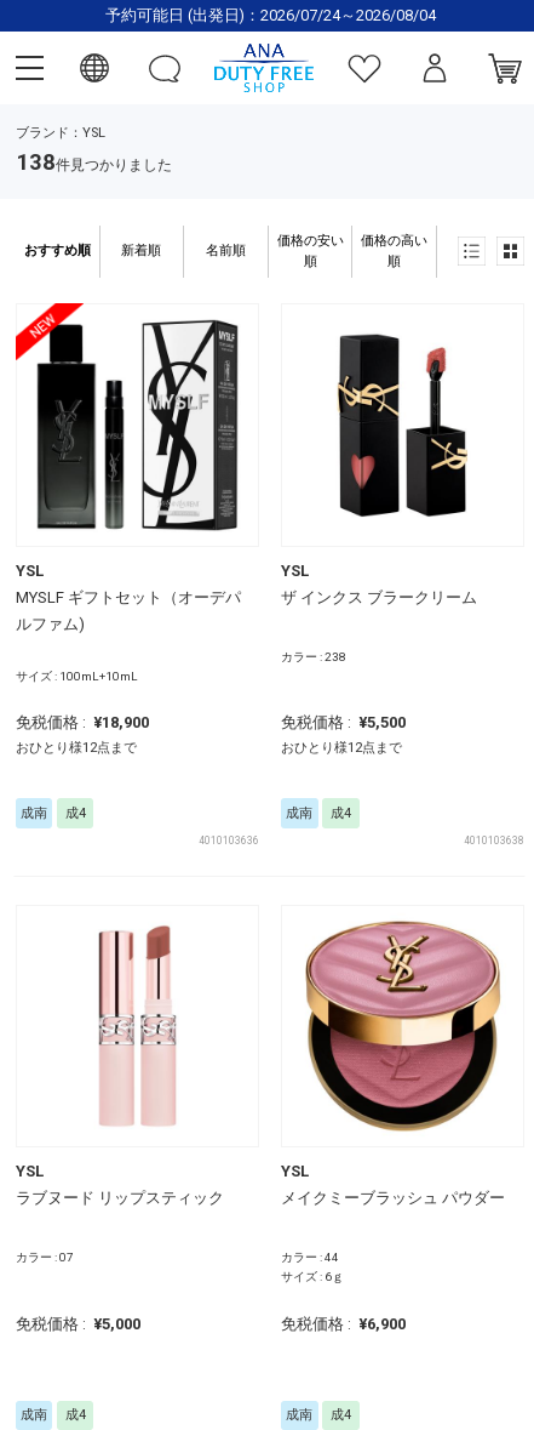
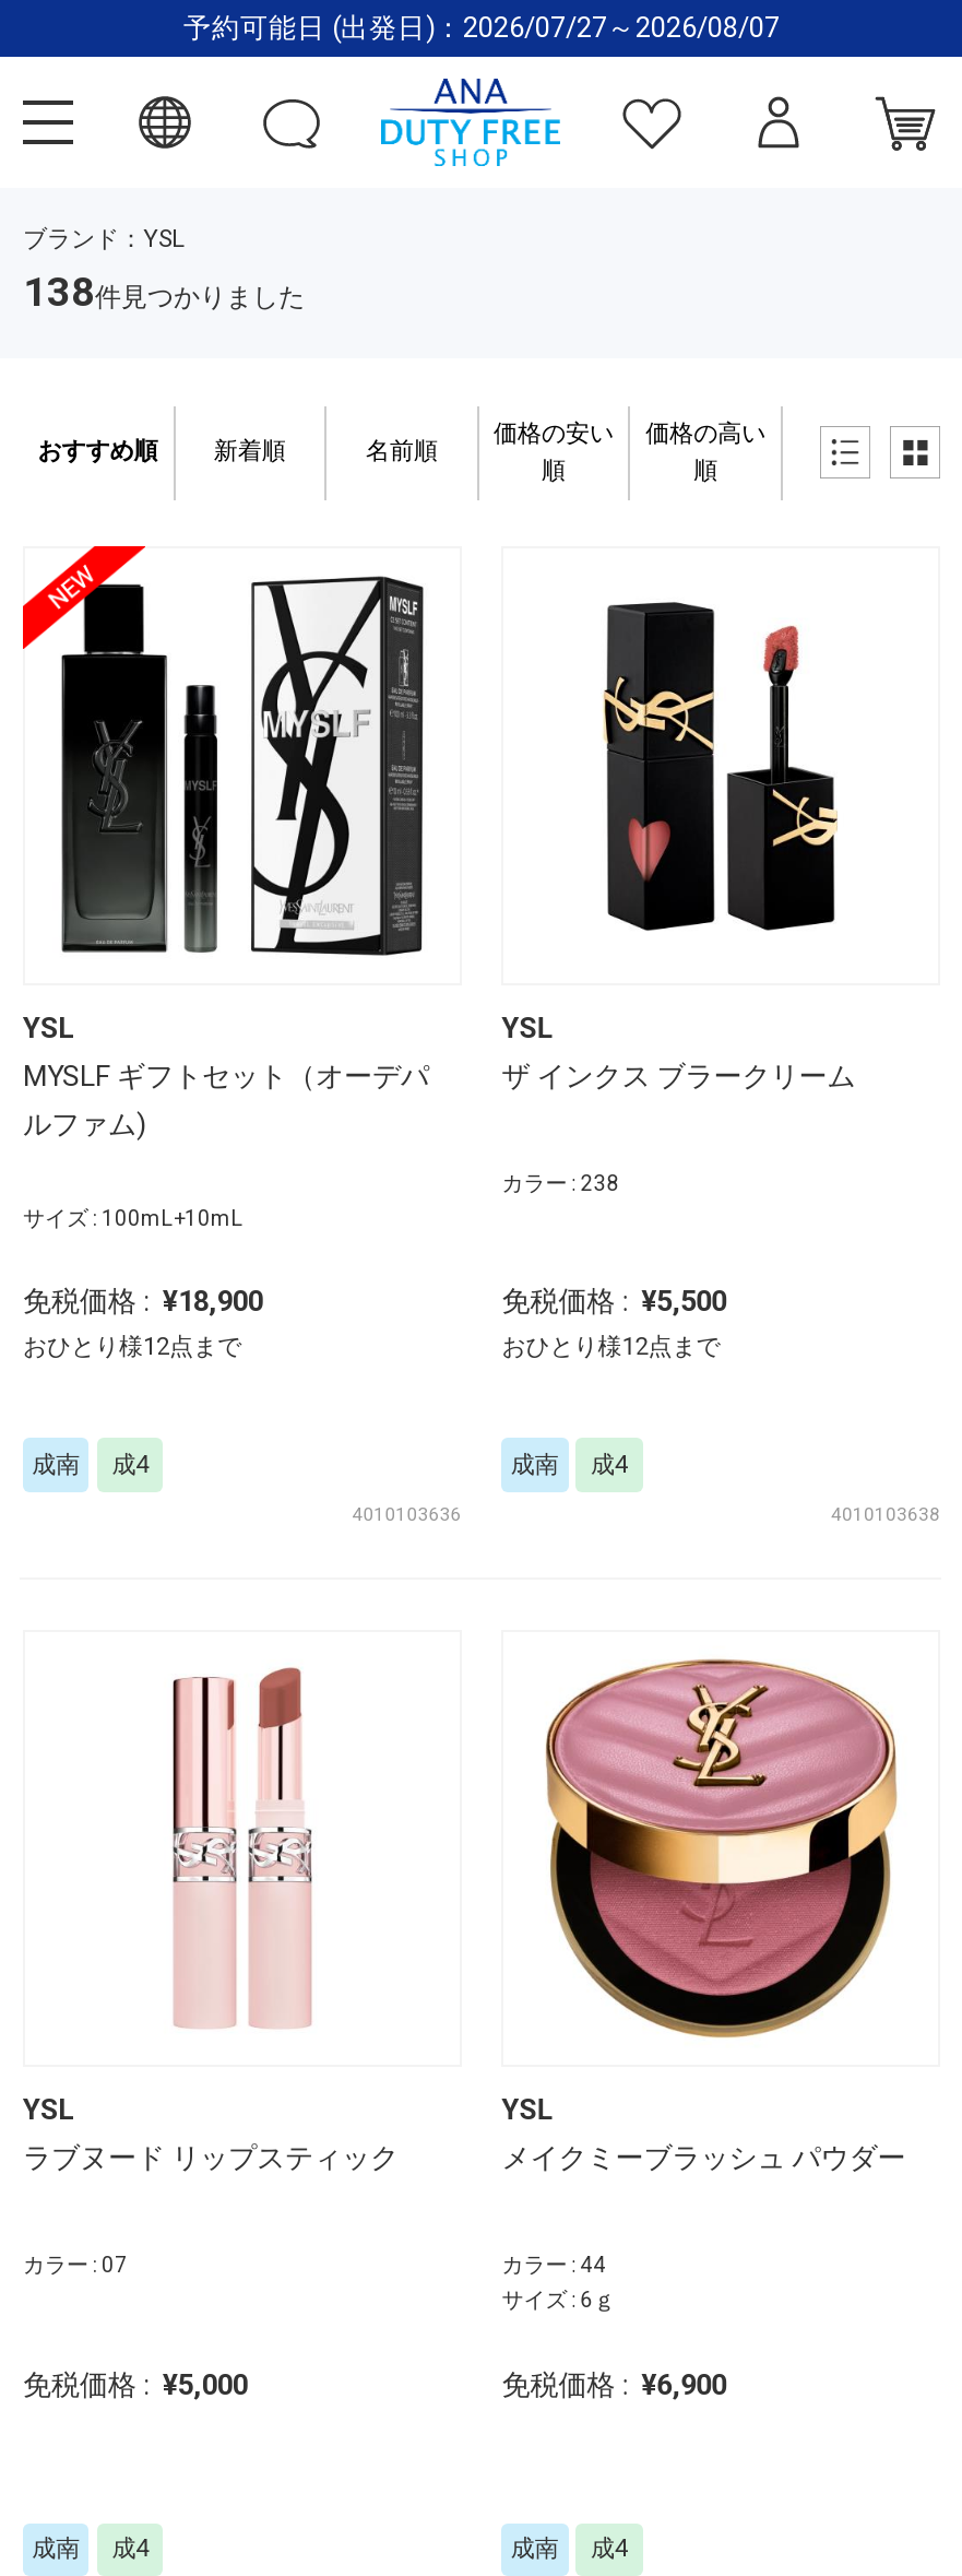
[105,6,435,25] 予約可能日 (出発日)：2026/07/24～2026/08/04 -> [183,11,780,44] 予約可能日 (出発日)：2026/07/27～2026/08/07

